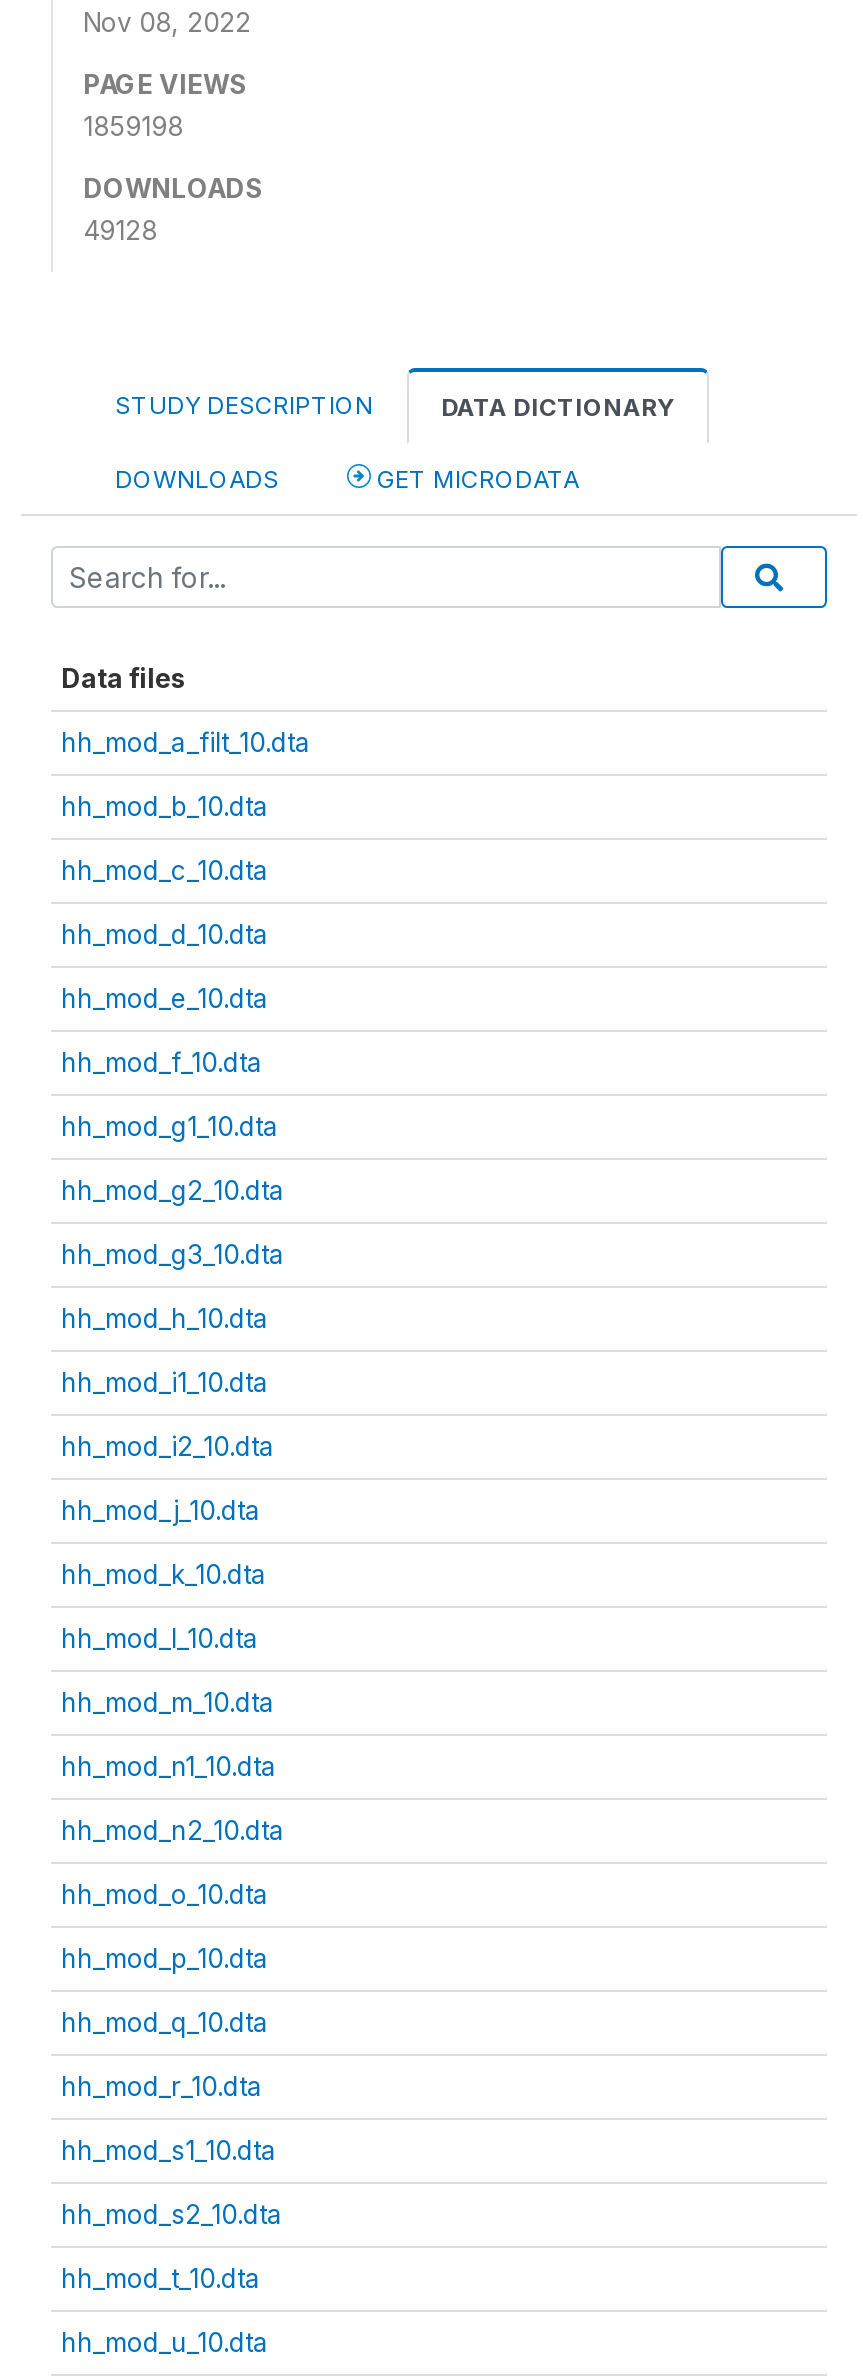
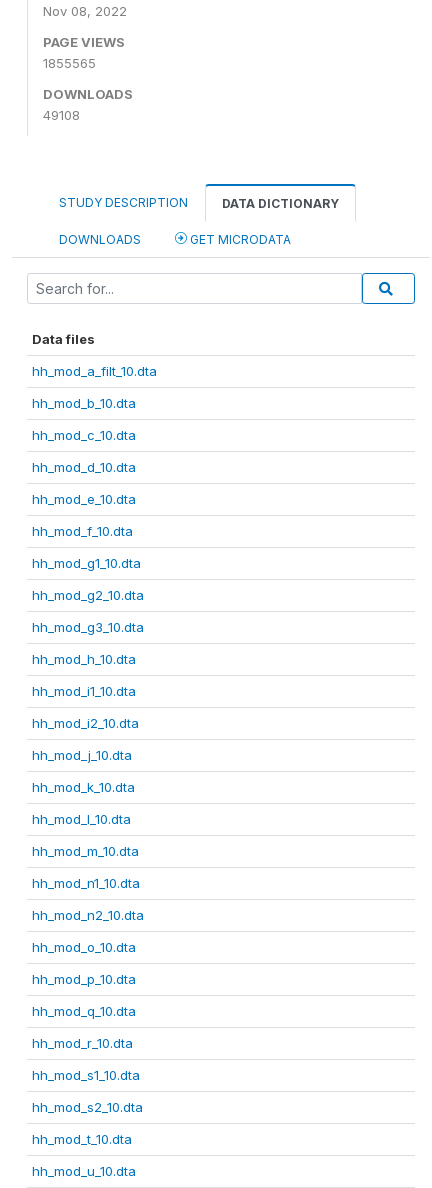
[83,110,183,142] 1859198 -> [43,55,96,71] 1855565
[83,214,157,246] 49128 -> [43,107,80,123] 49108

